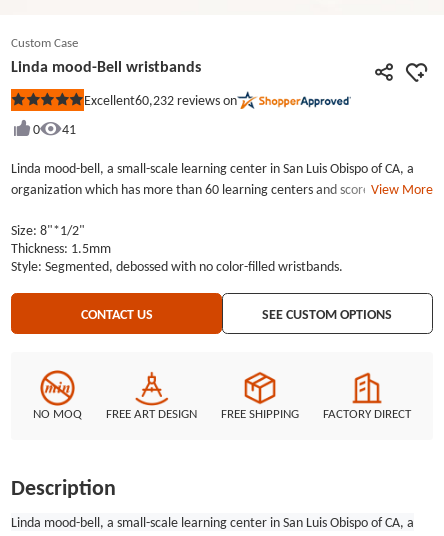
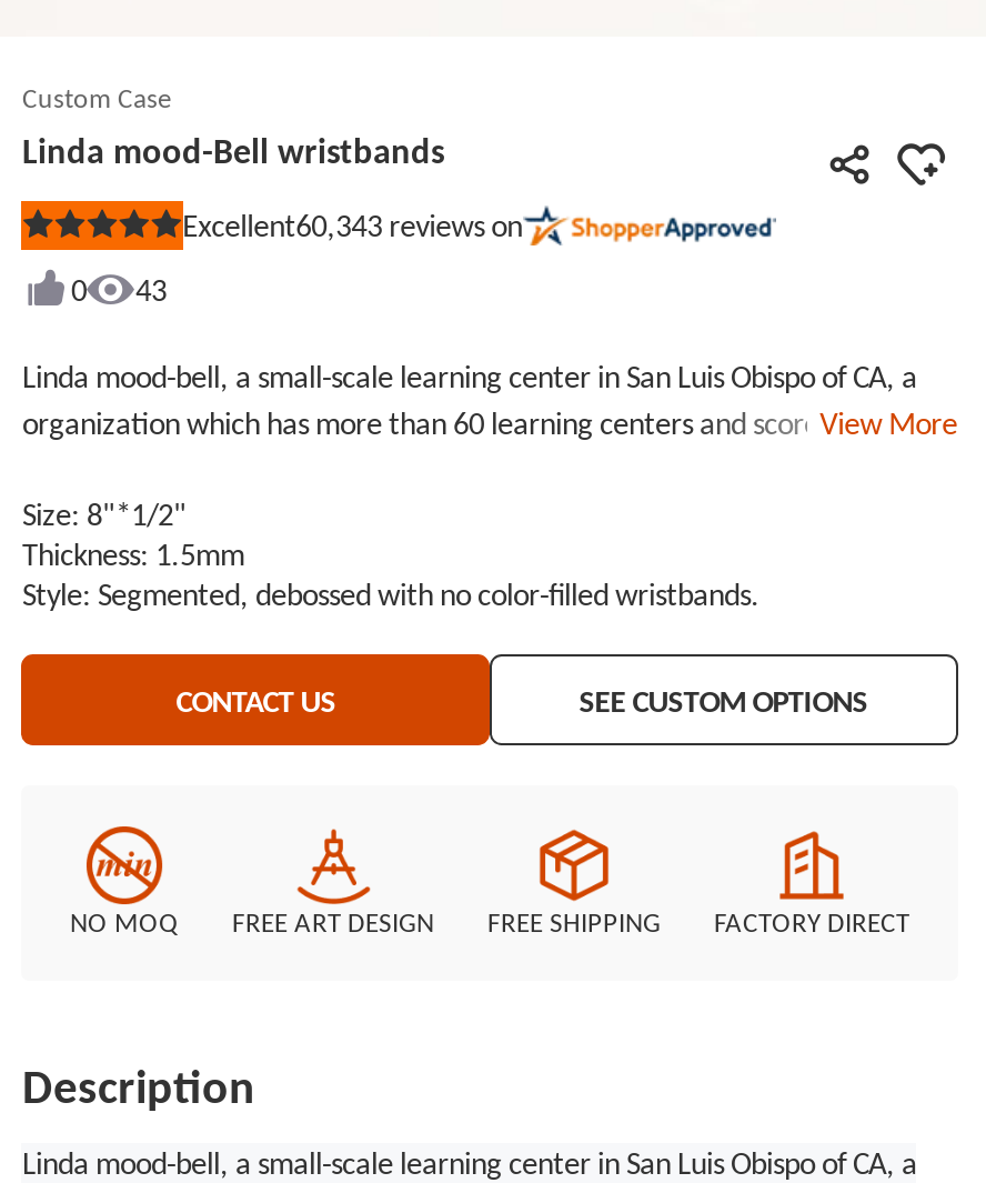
[84,91,237,109] Excellent60,232 reviews on -> [182,205,522,246] Excellent60,343 reviews on
[62,120,76,138] 41 -> [135,270,166,310] 43

